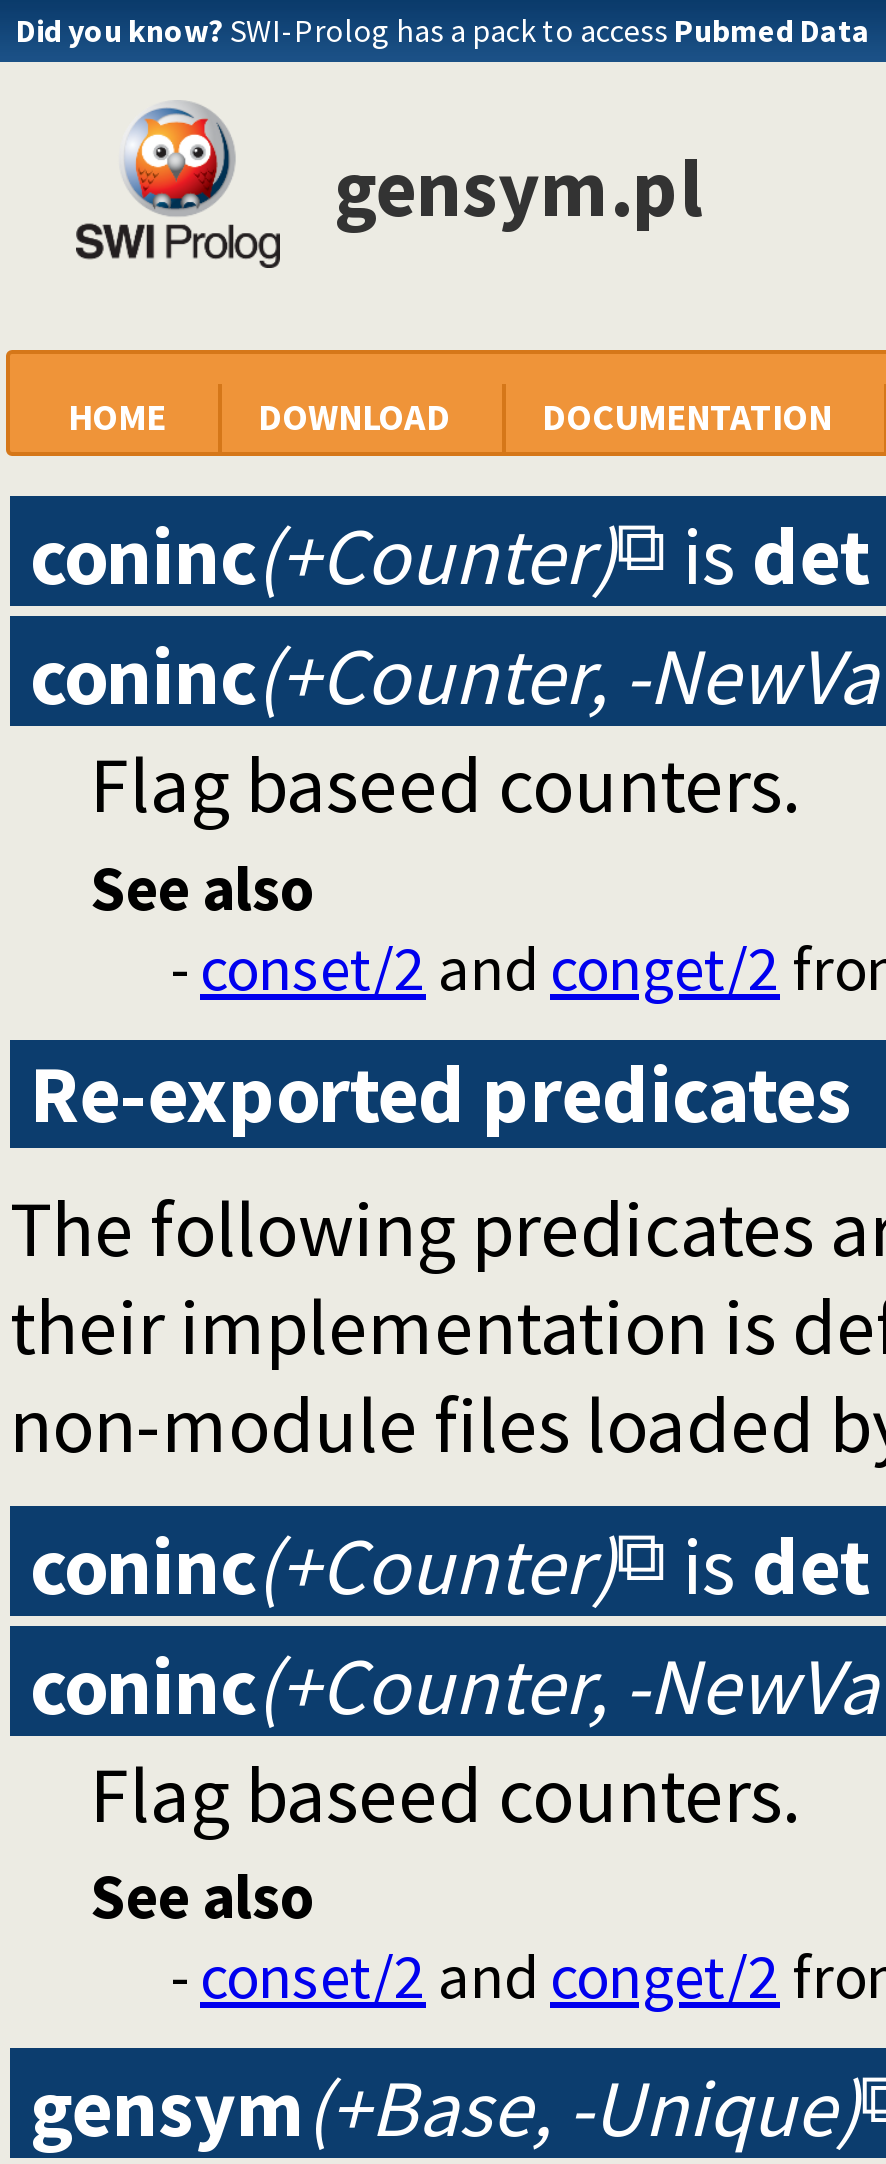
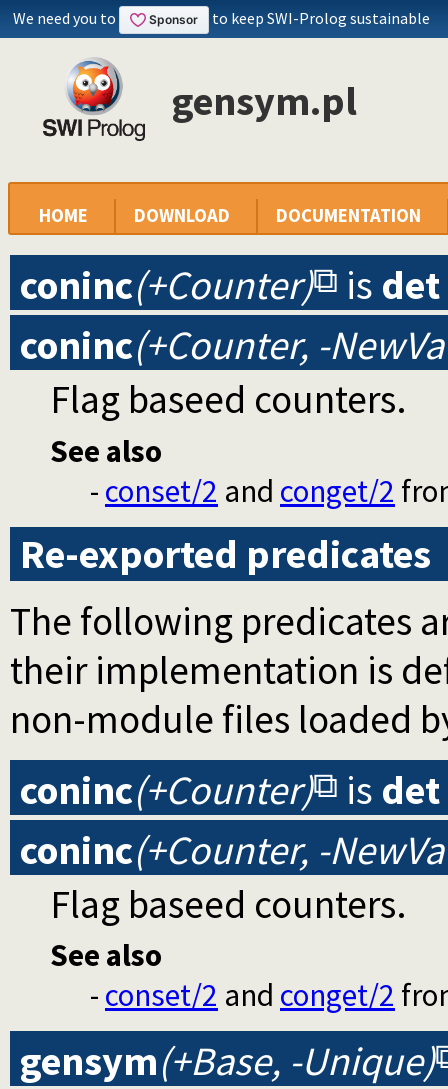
[16,10,870,50] Did you know? SWI-Prolog has a pack to access Pubmed Data -> [13,8,430,28] We need you to | to keep SWI-Prolog sustainable

